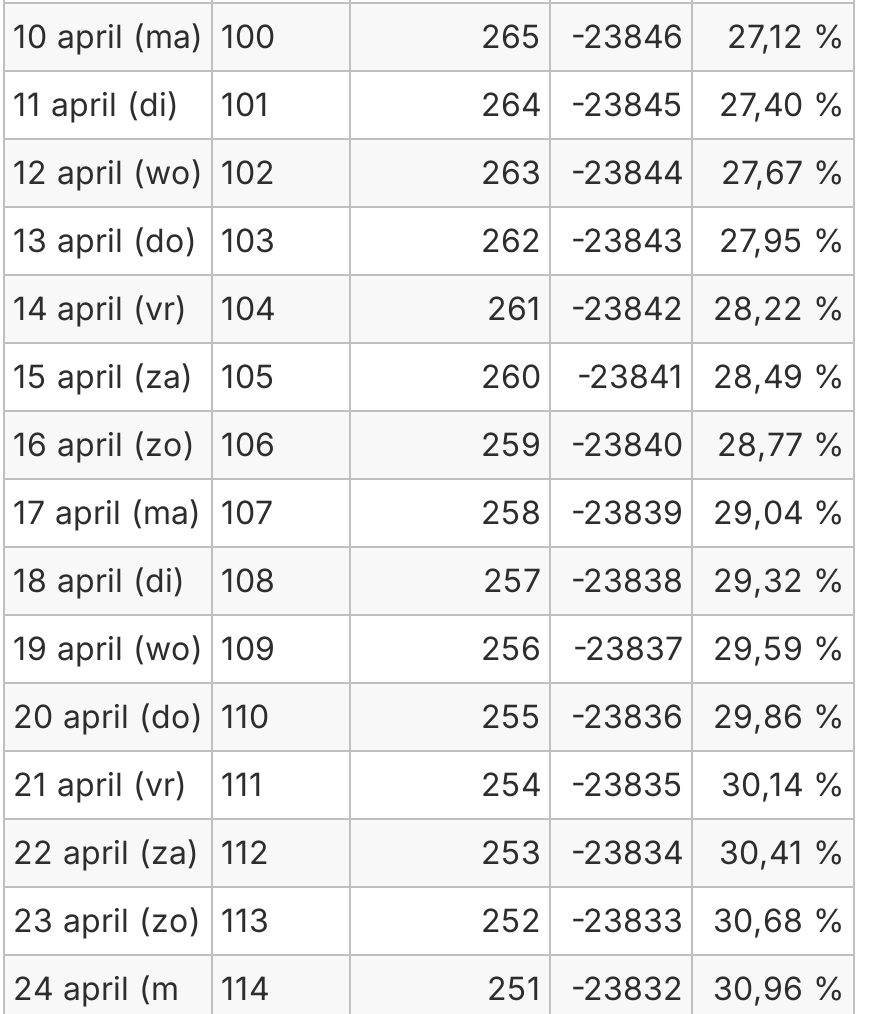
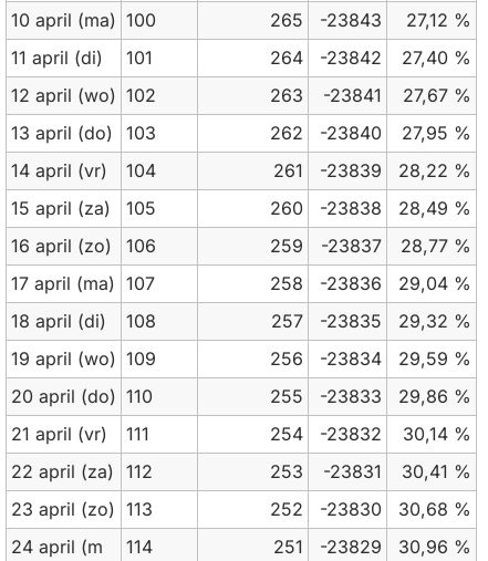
[481,16,845,56] 265 -23846 27,12 % -> [270,9,471,31] 265 -23843 27,12 %
[481,84,845,124] 264 -23845 27,40 % -> [270,46,471,69] 264 -23842 27,40 %
[481,152,845,192] 263 -23844 27,67 % -> [270,84,471,106] 263 -23841 27,67 %
[481,220,845,260] 262 -23843 27,95 % -> [270,122,471,144] 262 -23840 27,95 %
[487,288,845,328] 261 -23842 28,22 % -> [273,159,471,181] 261 -23839 28,22 %
[481,356,845,396] 260 -23841 28,49 % -> [270,197,471,219] 260 -23838 28,49 %
[481,424,845,464] 259 -23840 28,77 % -> [270,235,471,257] 259 -23837 28,77 %
[481,492,845,532] 258 -23839 29,04 % -> [270,272,471,294] 258 -23836 29,04 %
[483,560,845,600] 257 -23838 29,32 % -> [271,310,471,332] 257 -23835 29,32 %
[481,628,845,668] 256 -23837 29,59 % -> [270,347,471,370] 256 -23834 29,59 %
[481,696,845,736] 255 -23836 29,86 % -> [270,385,471,407] 255 -23833 29,86 %
[481,764,845,804] 254 -23835 30,14 % -> [270,423,471,445] 254 -23832 30,14 %
[481,832,845,872] 253 -23834 30,41 % -> [270,460,471,482] 253 -23831 30,41 %
[481,900,845,940] 252 -23833 30,68 % -> [270,498,471,520] 252 -23830 30,68 %
[487,968,845,1008] 251 -23832 30,96 % -> [273,536,471,558] 251 -23829 30,96 %

